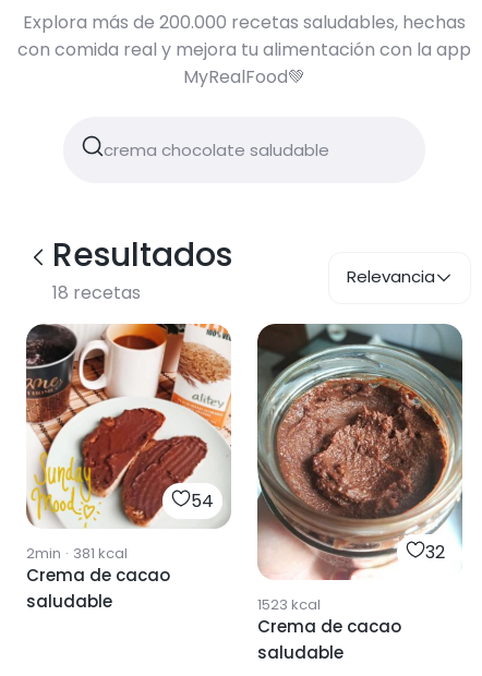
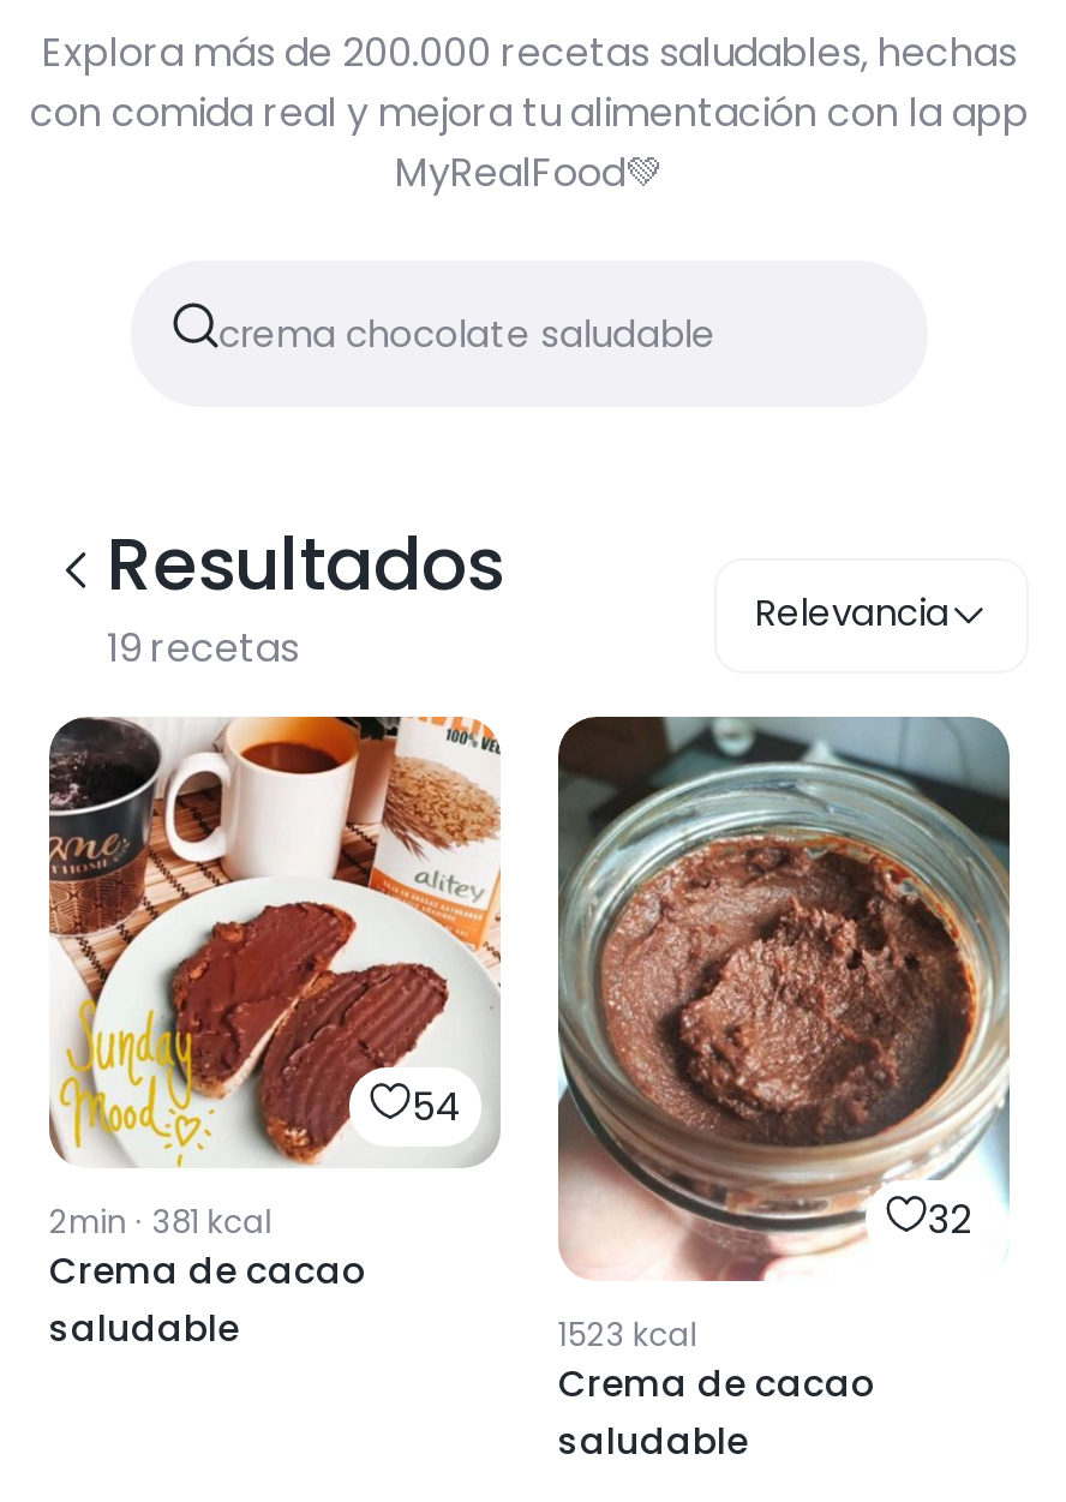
[52,280,141,305] 18 recetas -> [107,621,299,676] 19 recetas

